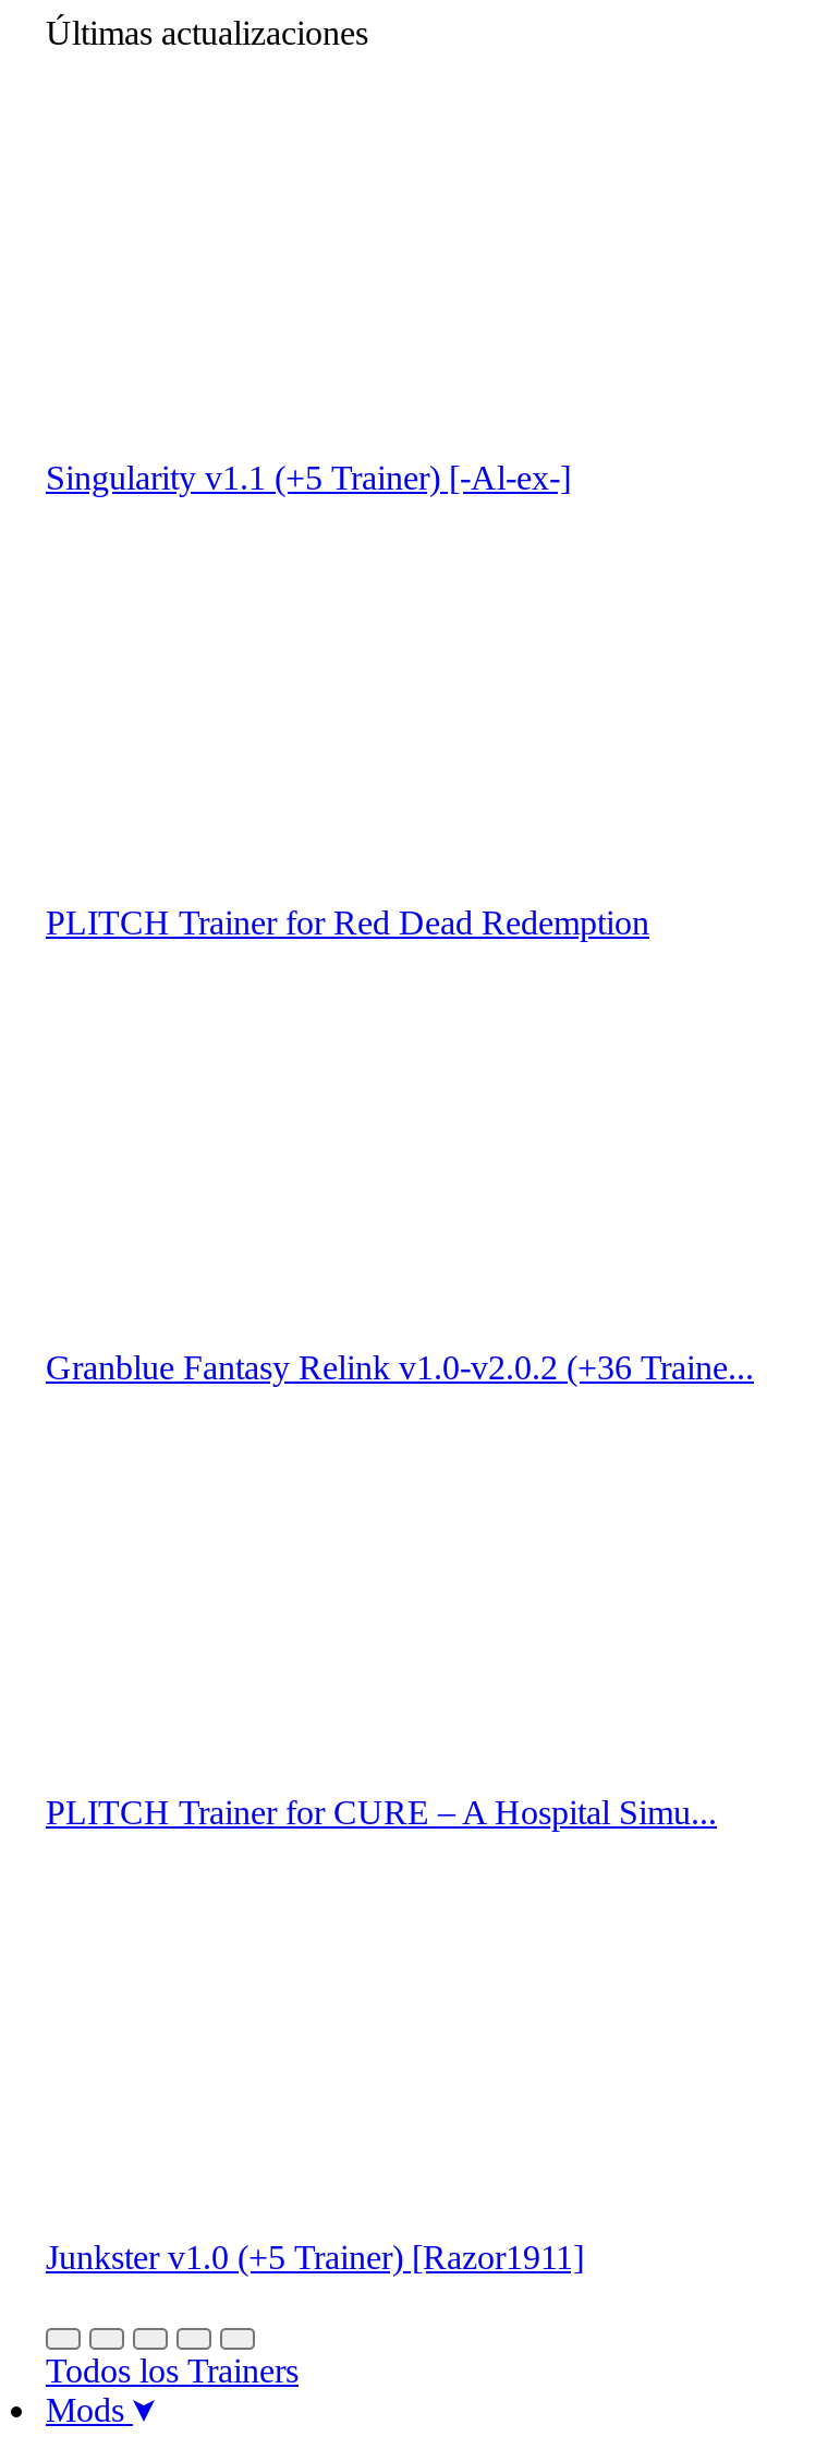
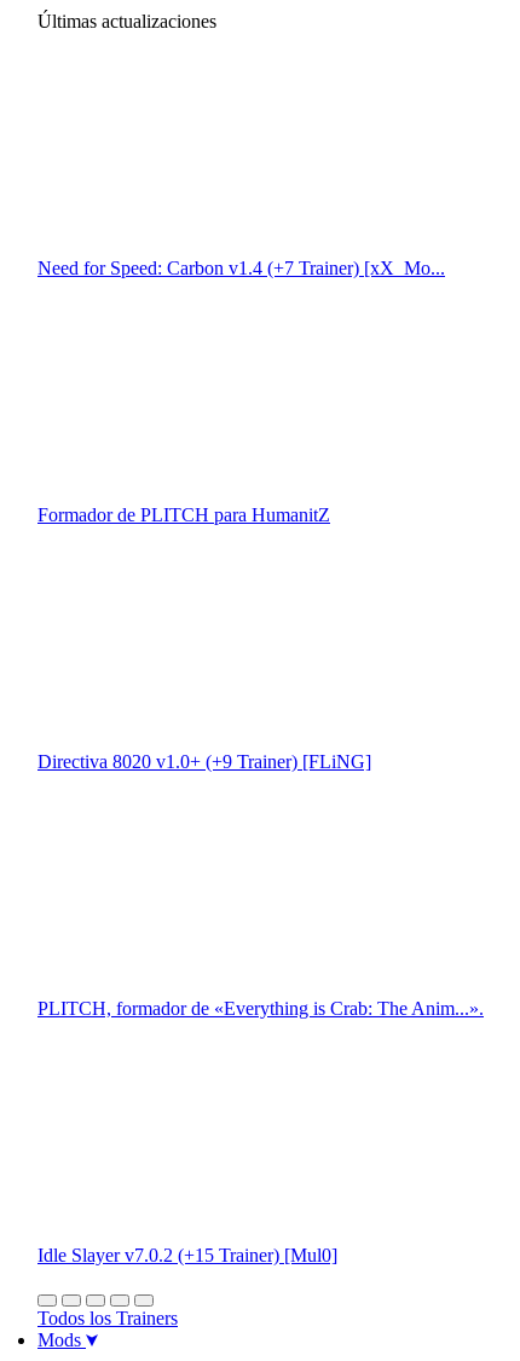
[46,459,571,496] Singularity v1.1 (+5 Trainer) [-Al-ex-] -> [37,258,445,278] Need for Speed: Carbon v1.4 (+7 Trainer) [xX_Mo...
[46,904,649,941] PLITCH Trainer for Red Dead Redemption -> [37,504,330,525] Formador de PLITCH para HumanitZ
[46,1349,754,1386] Granblue Fantasy Relink v1.0-v2.0.2 (+36 Traine... -> [37,751,371,772] Directiva 8020 v1.0+ (+9 Trainer) [FLiNG]
[46,1794,717,1831] PLITCH Trainer for CURE – A Hospital Simu... -> [37,998,484,1019] PLITCH, formador de «Everything is Crab: The Anim...».
[46,2239,584,2276] Junkster v1.0 (+5 Trainer) [Razor1911] -> [37,1245,337,1265] Idle Slayer v7.0.2 (+15 Trainer) [Mul0]

